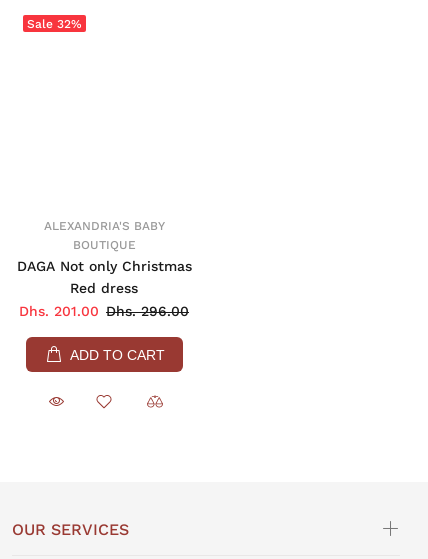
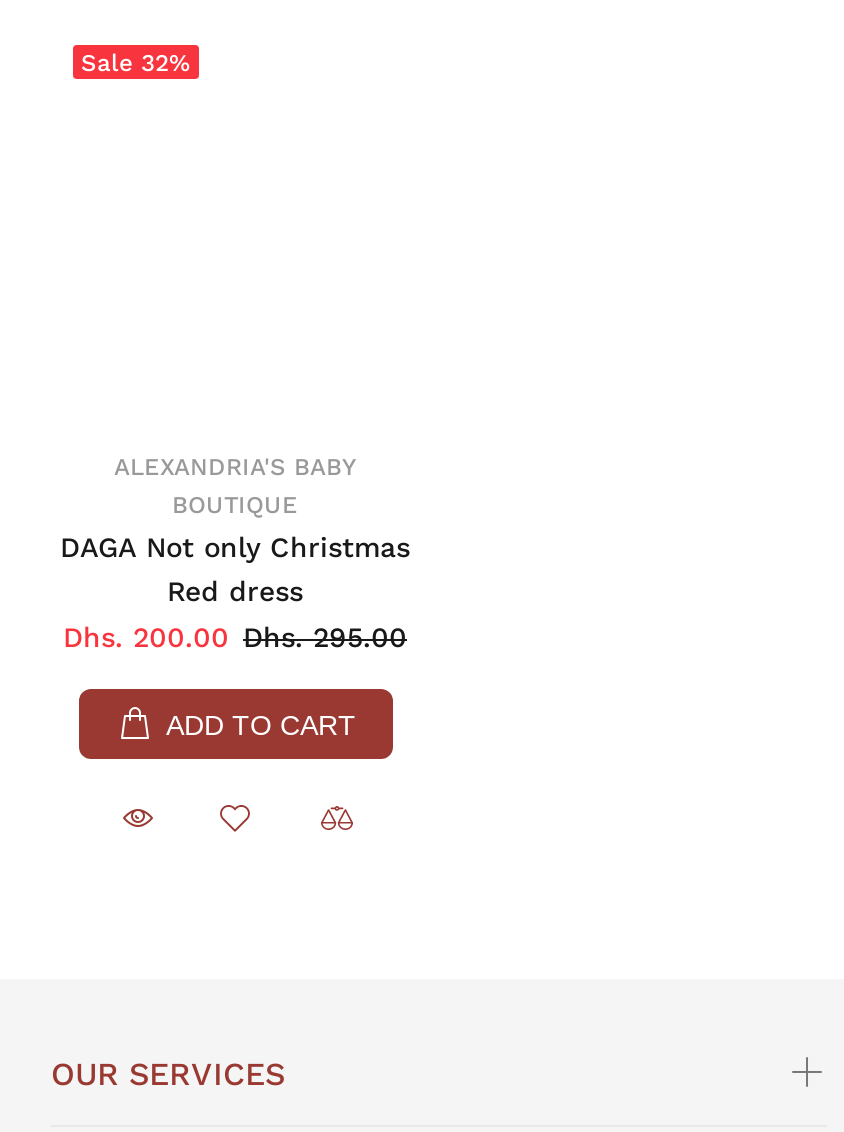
[19,303,189,319] Dhs. 201.00 Dhs. 296.00 -> [63,621,407,653] Dhs. 200.00 Dhs. 295.00

